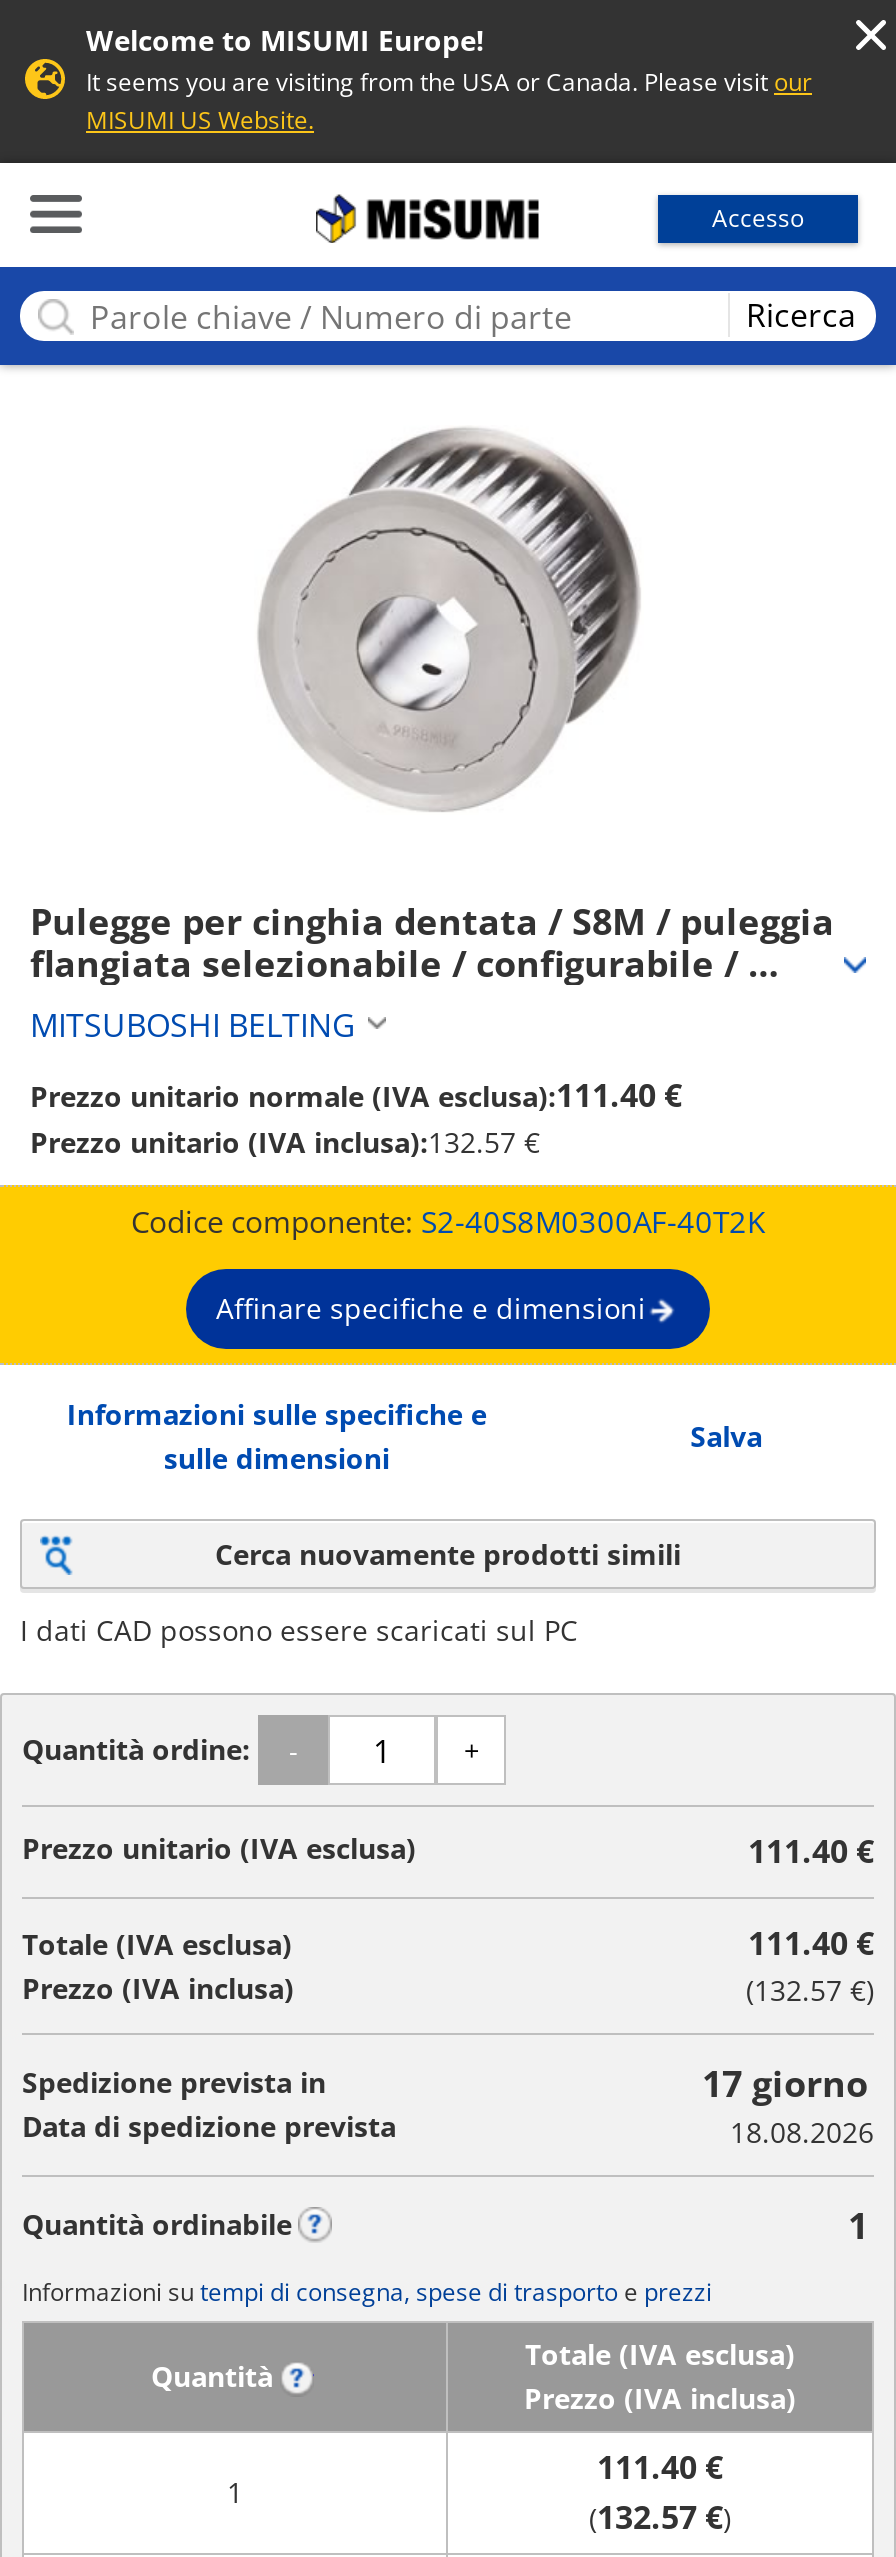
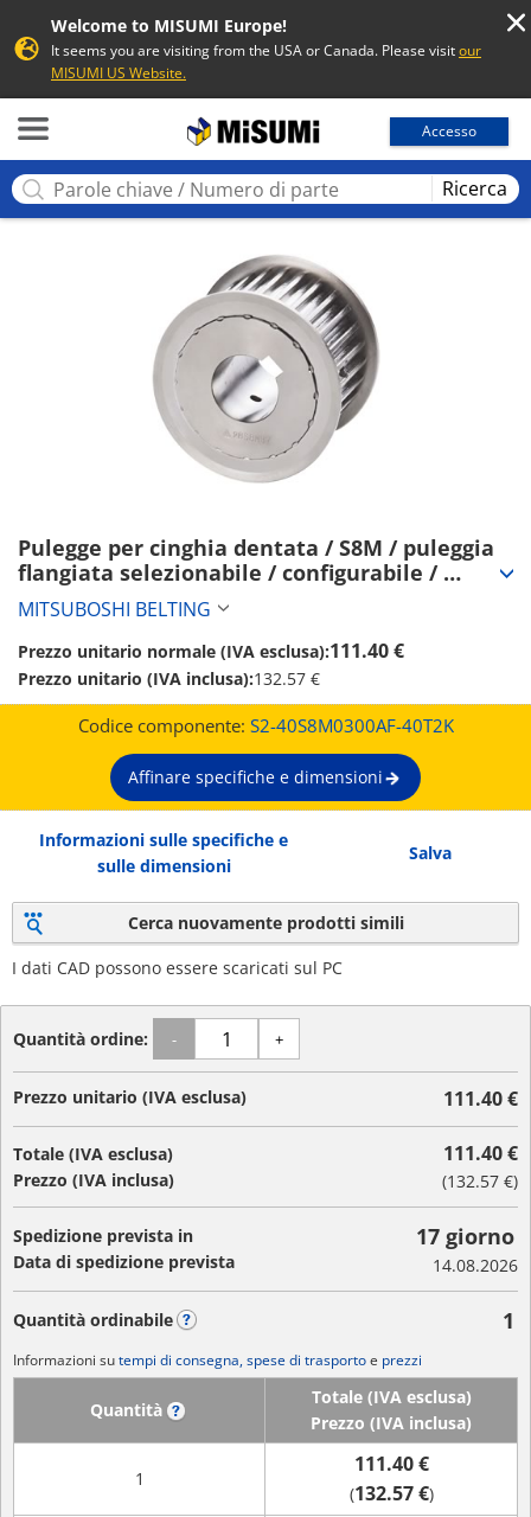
[730,2113,874,2151] 18.08.2026 -> [433,1254,518,1276] 14.08.2026

